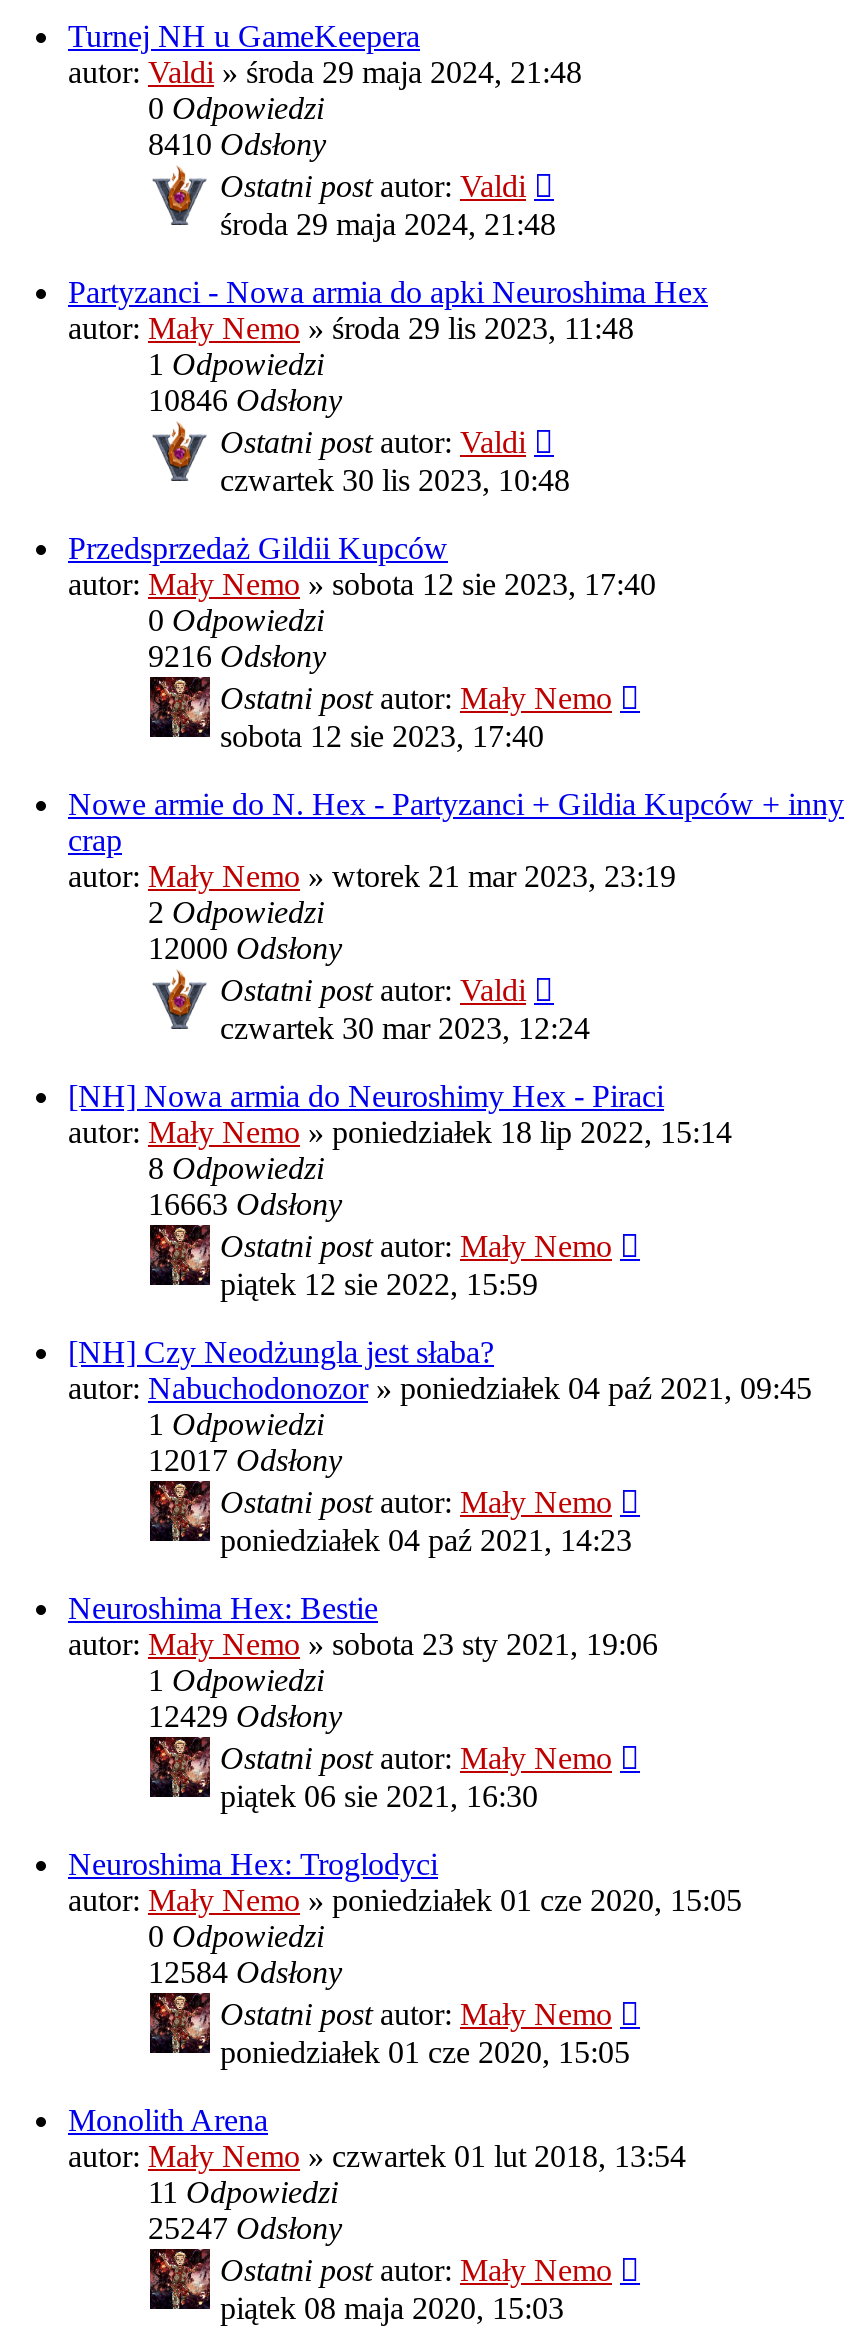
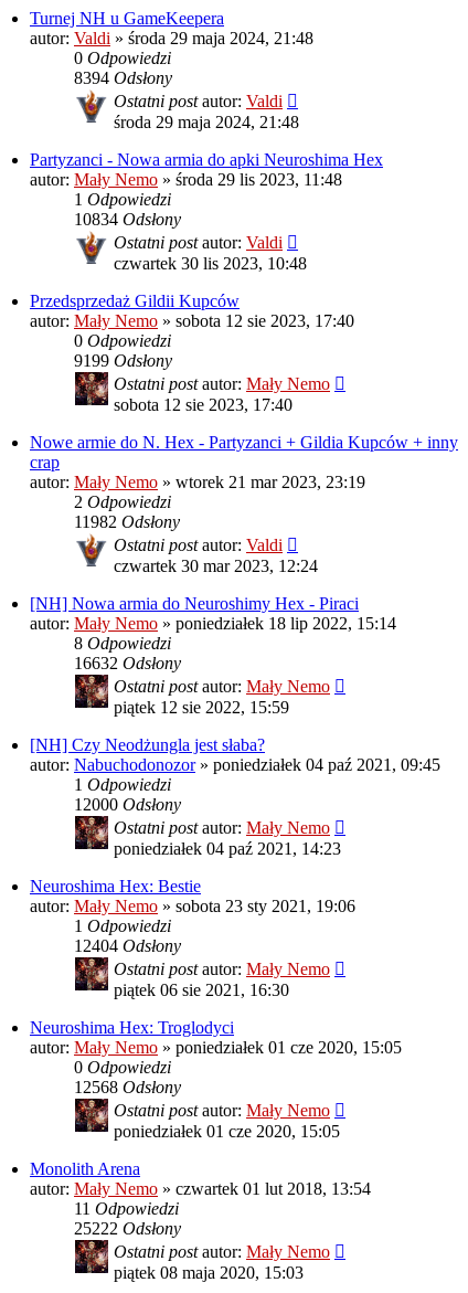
[148,128,326,162] 8410Odsłony -> [74,69,172,88] 8394Odsłony
[148,384,342,418] 10846 Odsłony -> [74,210,181,229] 10834 Odsłony
[148,640,326,674] 9216Odsłony -> [74,352,172,370] 9199Odsłony
[148,932,342,966] 12000 Odsłony -> [74,513,180,532] 11982 Odsłony
[148,1188,342,1222] 16663 Odsłony -> [74,654,181,673] 16632 Odsłony
[148,1444,342,1478] 12017 Odsłony -> [74,795,181,814] 12000 Odsłony
[148,1700,342,1734] 12429 Odsłony -> [74,937,181,956] 12404 Odsłony
[148,1956,342,1990] 12584 Odsłony -> [74,1078,181,1097] 12568 Odsłony
[148,2212,342,2246] 25247 Odsłony -> [74,1219,181,1238] 25222 Odsłony

